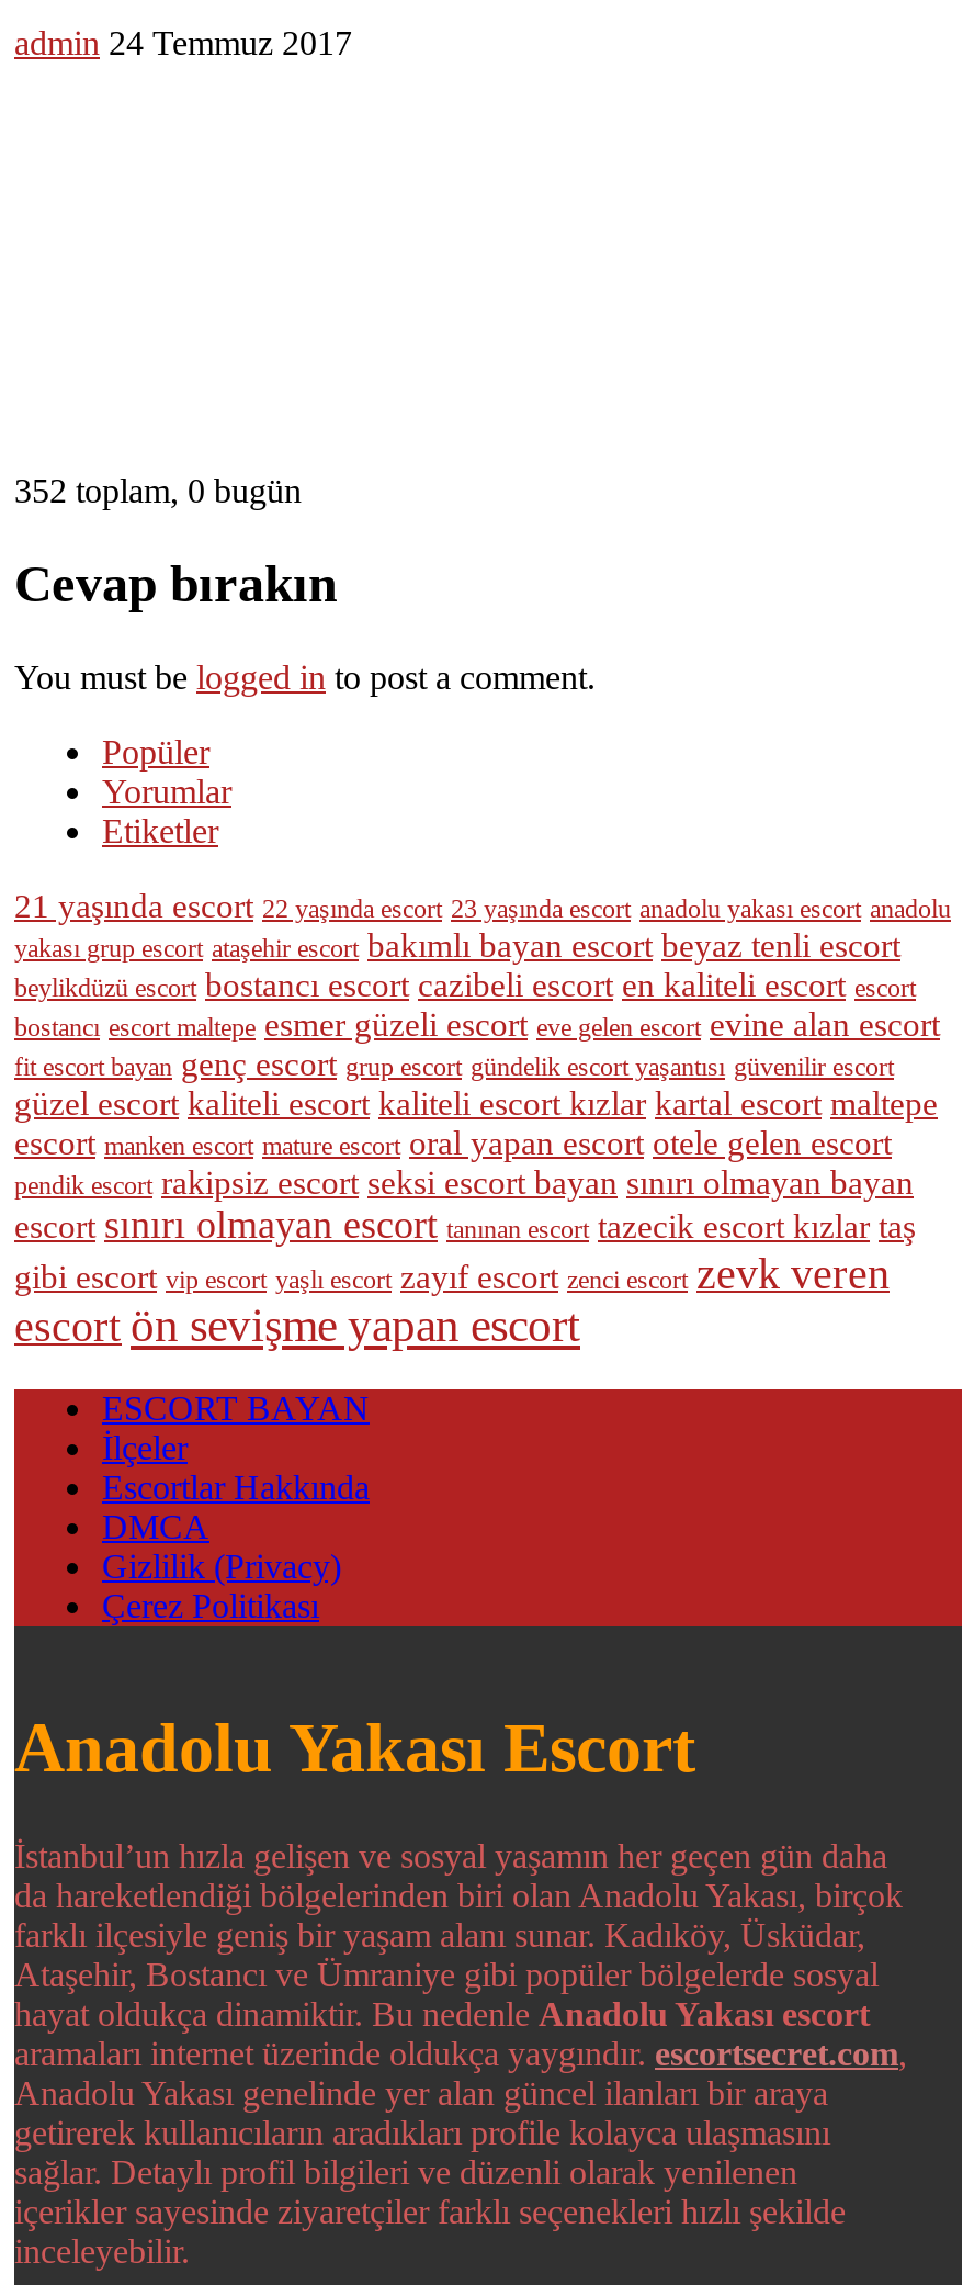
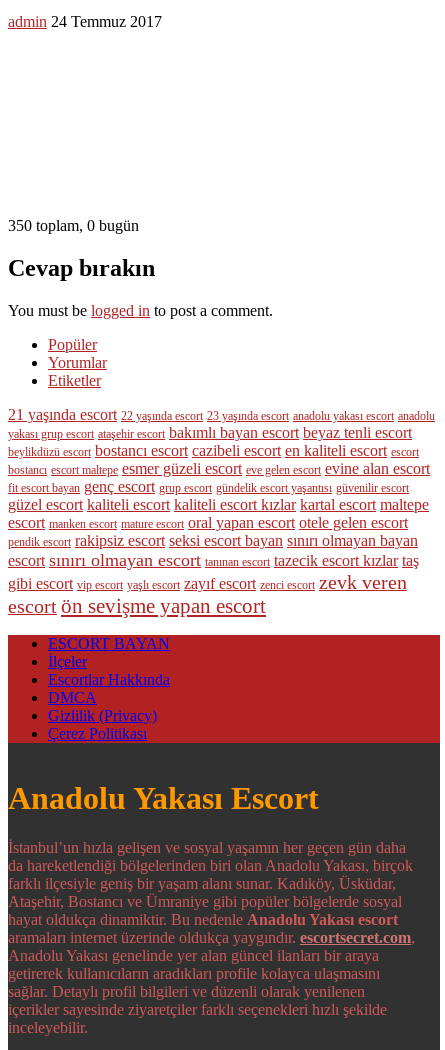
[14,472,302,509] 352 toplam, 0 bugün -> [8,217,139,234] 350 toplam, 0 bugün

